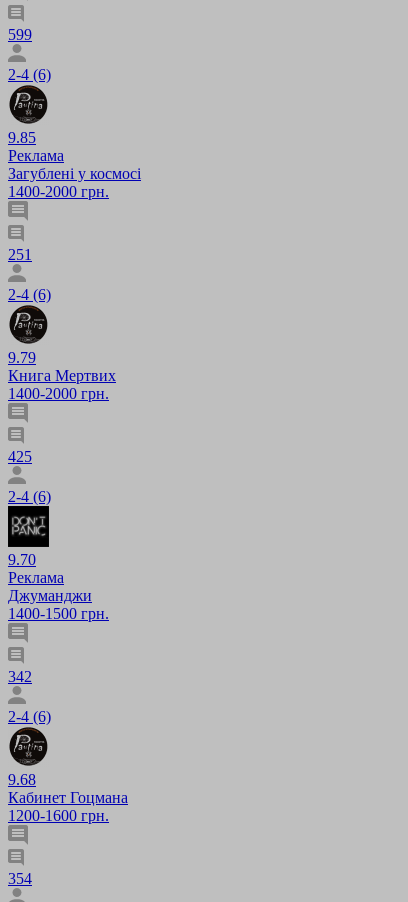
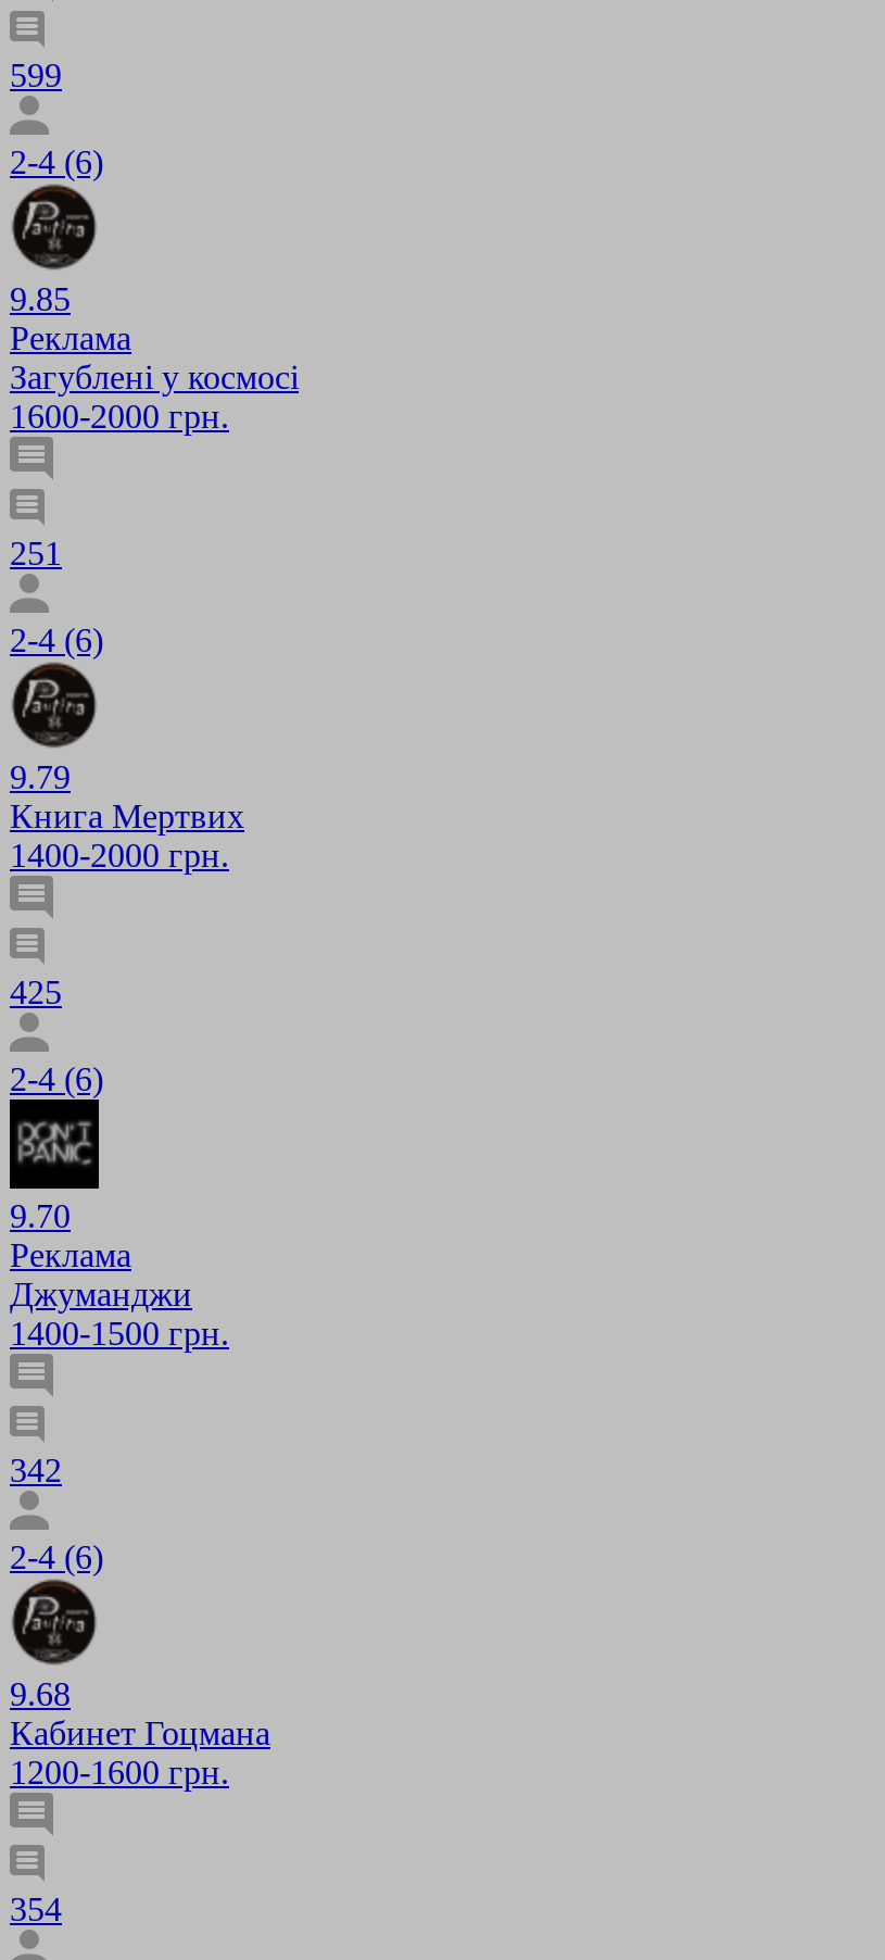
[8,183,109,200] 1400-2000 грн. -> [10,397,229,434] 1600-2000 грн.

